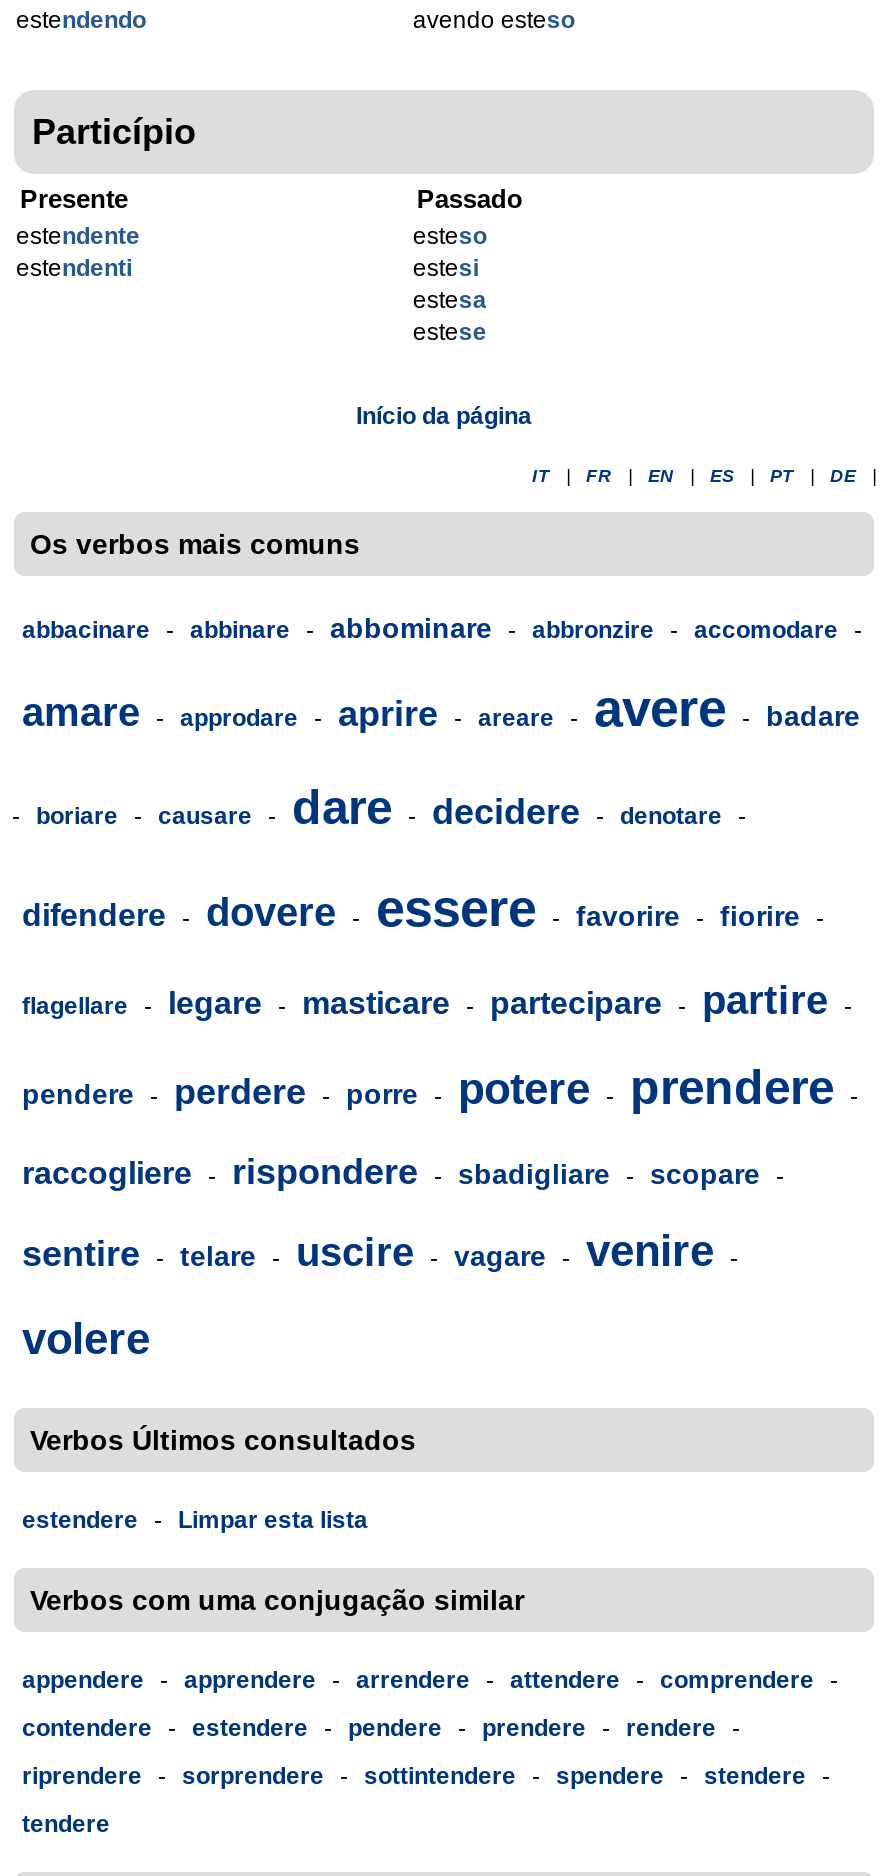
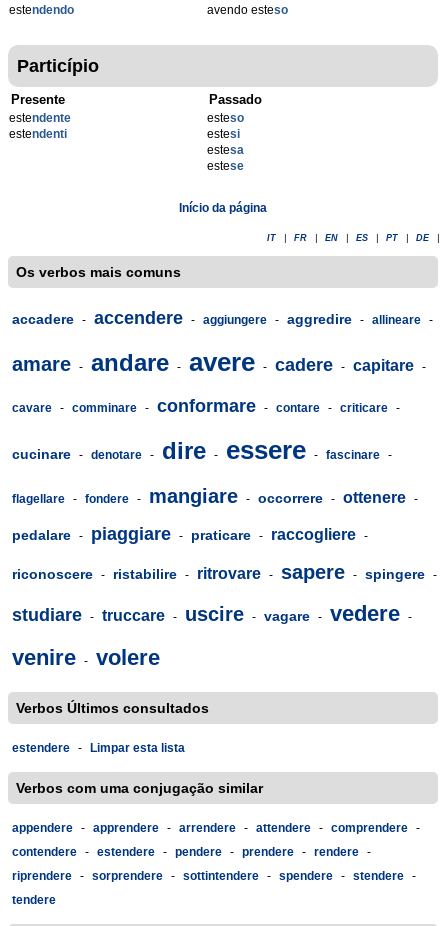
[22,612,862,644] abbacinare - abbinare - abbominare - abbronzire - accomodare - -> [12,308,433,328] accadere - accendere - aggiungere - aggredire - allineare -
[22,678,860,738] amare - approdare - aprire - areare - avere - badare -> [12,347,426,377] amare - andare - avere - cadere - capitare -
[12,780,746,834] - boriare - causare - dare - decidere - denotare - -> [12,396,400,416] cavare - comminare - conformare - contare - criticare -
[22,878,824,938] difendere - dovere - essere - favorire - fiorire - -> [12,435,392,465] cucinare - denotare - dire - essere - fascinare -
[22,978,852,1022] flagellare - legare - masticare - partecipare - partire - -> [12,485,418,507] flagellare - fondere - mangiare - occorrere - ottenere -
[22,1060,858,1114] pendere - perdere - porre - potere - prendere - -> [12,524,368,544] pedalare - piaggiare - praticare - raccogliere -
[22,1152,784,1192] raccogliere - rispondere - sbadigliare - scopare - -> [12,561,437,583] riconoscere - ristabilire - ritrovare - sapere - spingere -
[22,1226,738,1276] sentire - telare - uscire - vagare - venire - -> [12,601,412,626] studiare - truccare - uscire - vagare - vedere -
[22,1314,150,1364] volere -> [12,645,160,670] venire - volere

